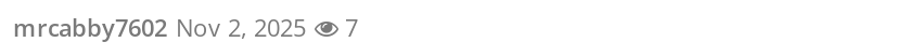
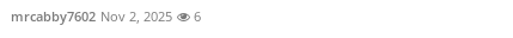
[13,11,358,44] mrcabby7602 Nov 2, 2025 7 -> [11,7,201,25] mrcabby7602 Nov 2, 2025 6

